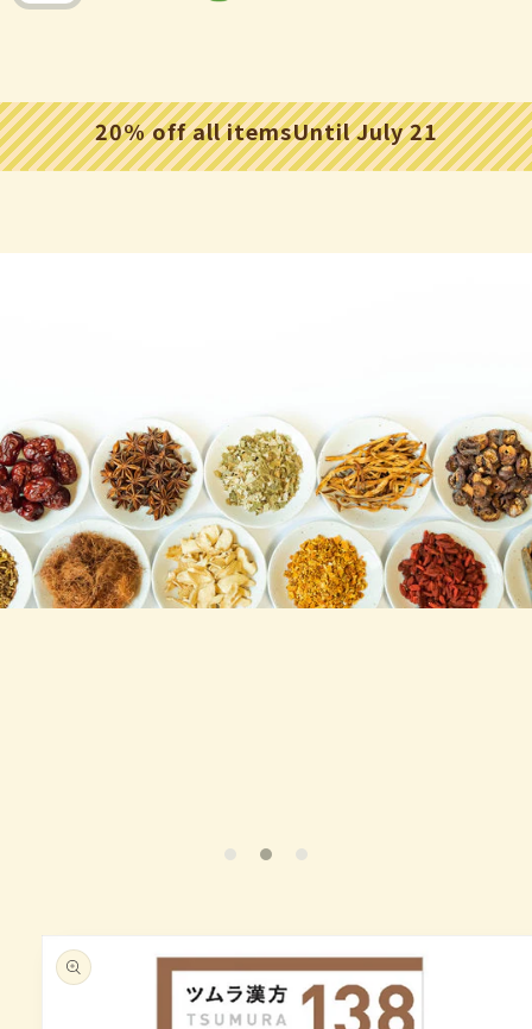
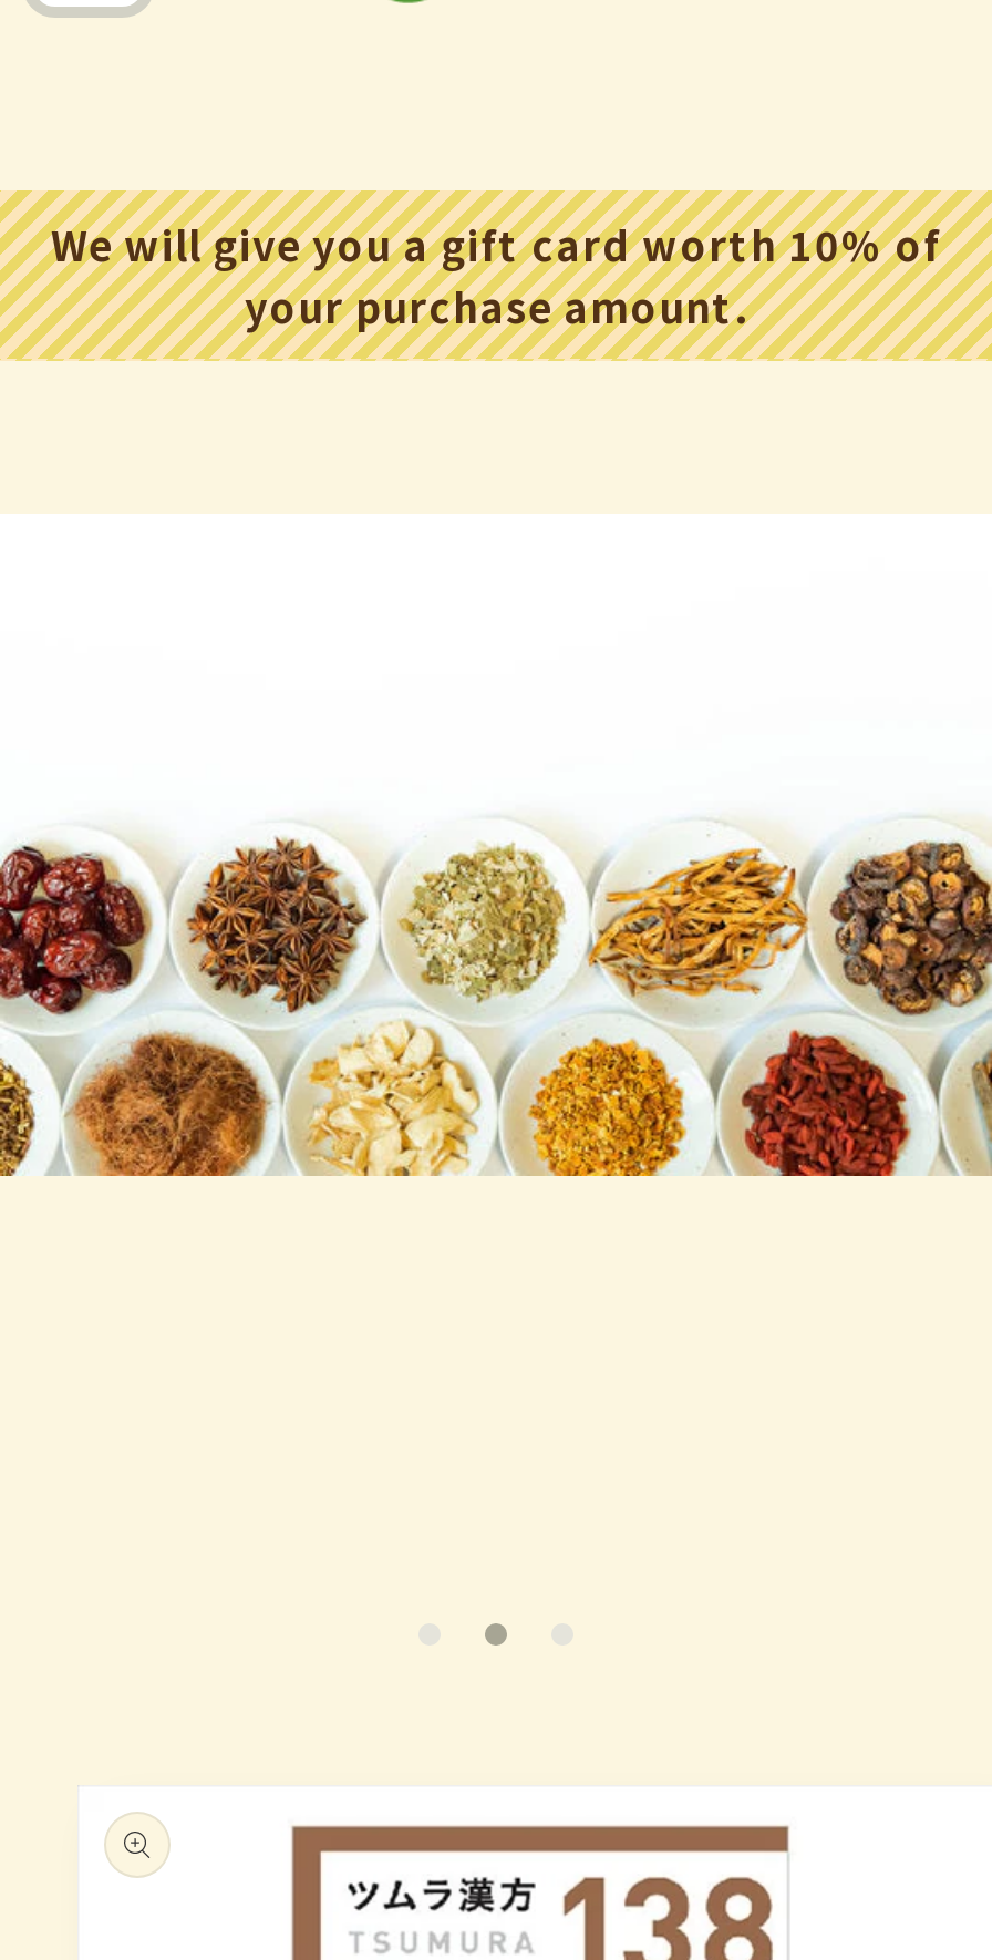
[94,115,438,146] 20% off all itemsUntil July 21 -> [51,214,941,333] We will give you a gift card worth 10% of | your purchase amount.

